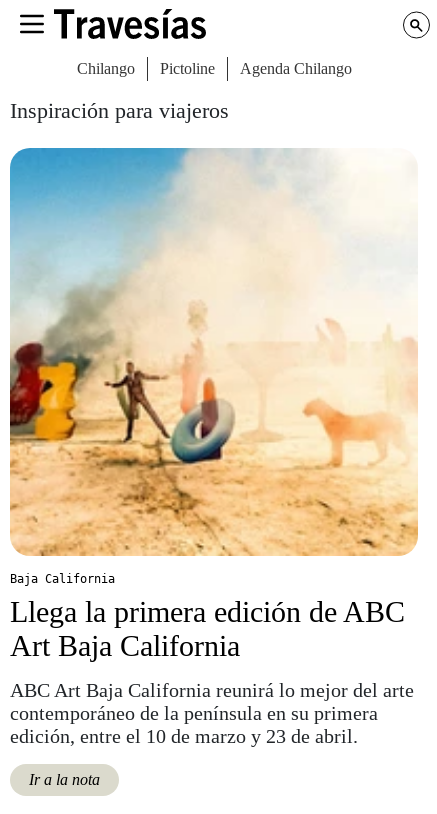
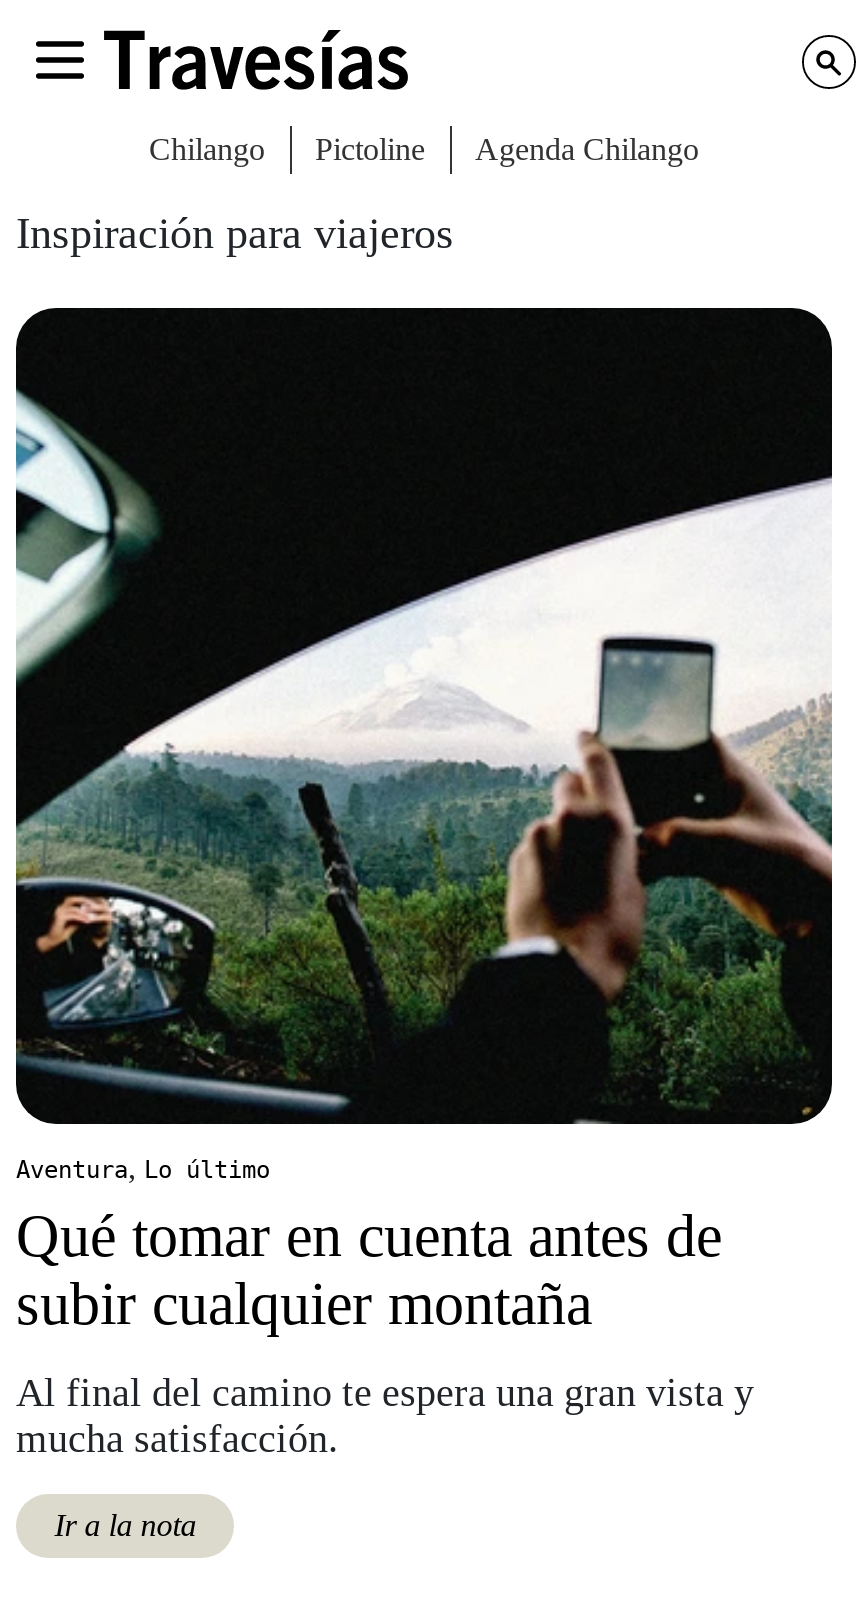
[9,147,419,662] [image] | Baja California | Llega la primera edición de ABC | Art Baja California -> [14,306,834,1336] [image] | Aventura, Lo último | Qué tomar en cuenta antes de | subir cualquier montaña
[10,679,414,747] ABC Art Baja California reunirá lo mejor del arte | contemporáneo de la península en su primera | edición, entre el 10 de marzo y 23 de abril. -> [16,1370,754,1460] Al final del camino te espera una gran vista y | mucha satisfacción.

